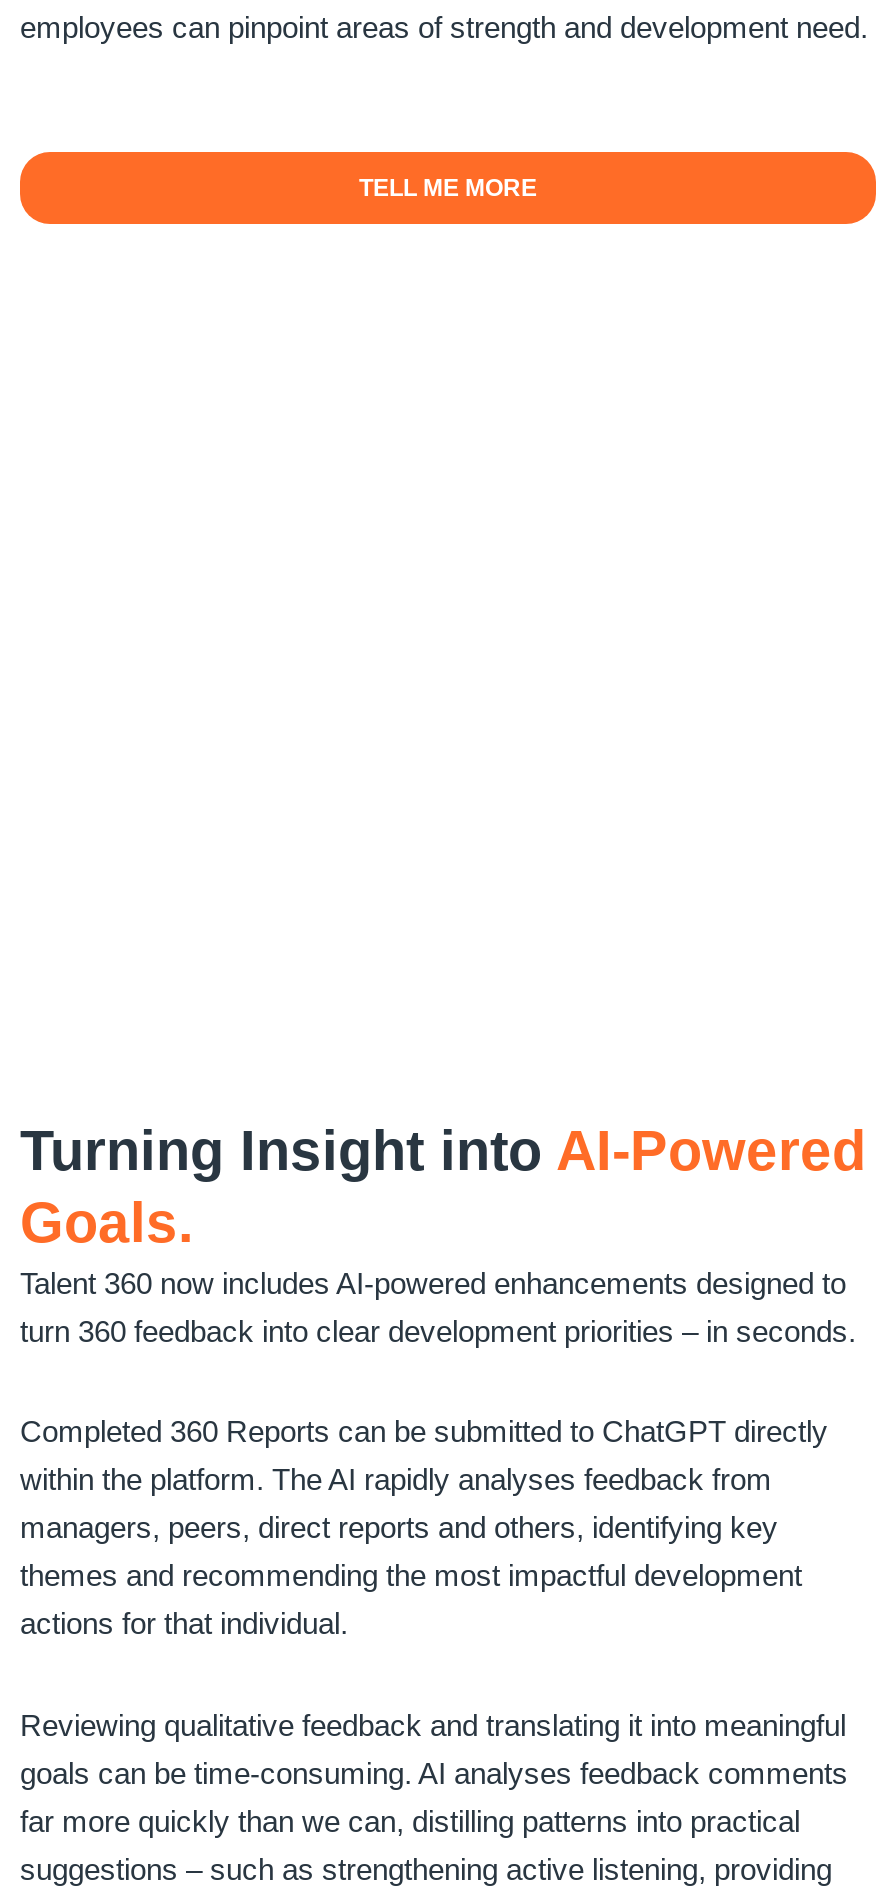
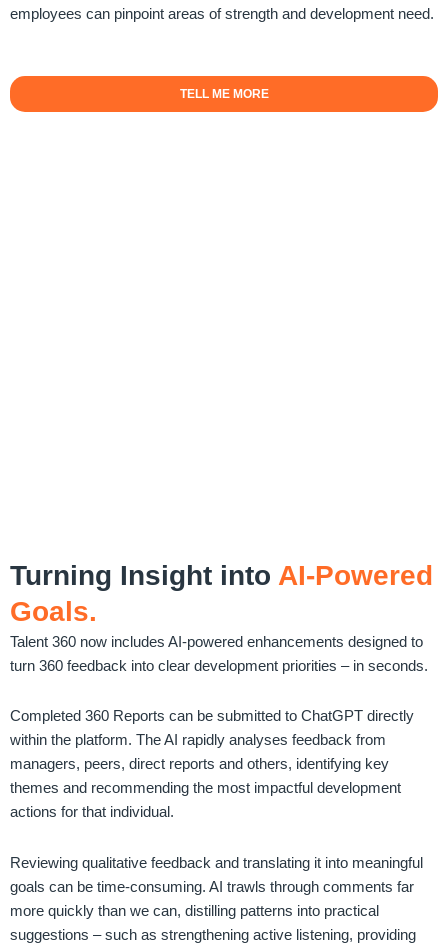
[20,1755,848,1837] goals can be time-consuming. AI analyses feedback comments | far more quickly than we can, distilling patterns into practical -> [10,878,414,919] goals can be time-consuming. AI trawls through comments far | more quickly than we can, distilling patterns into practical

